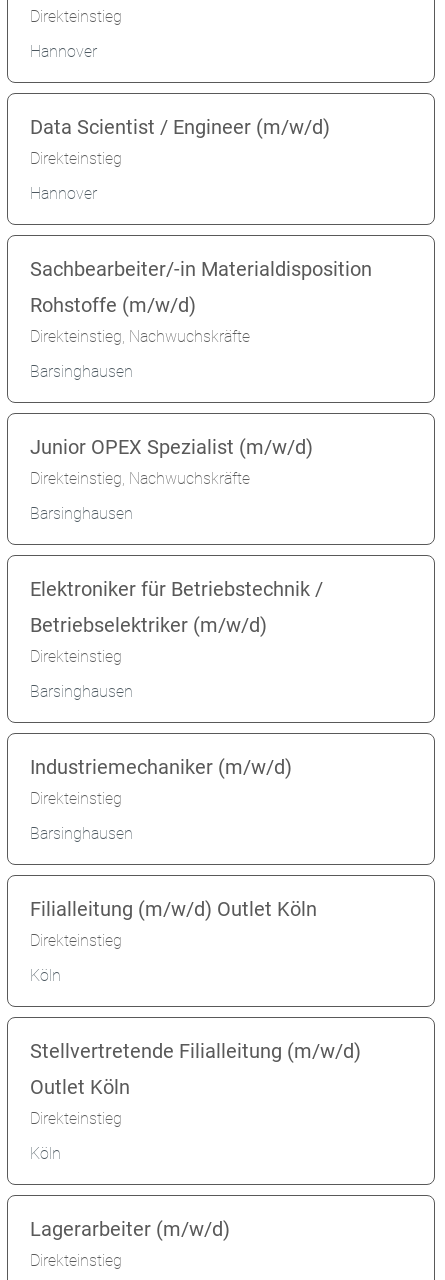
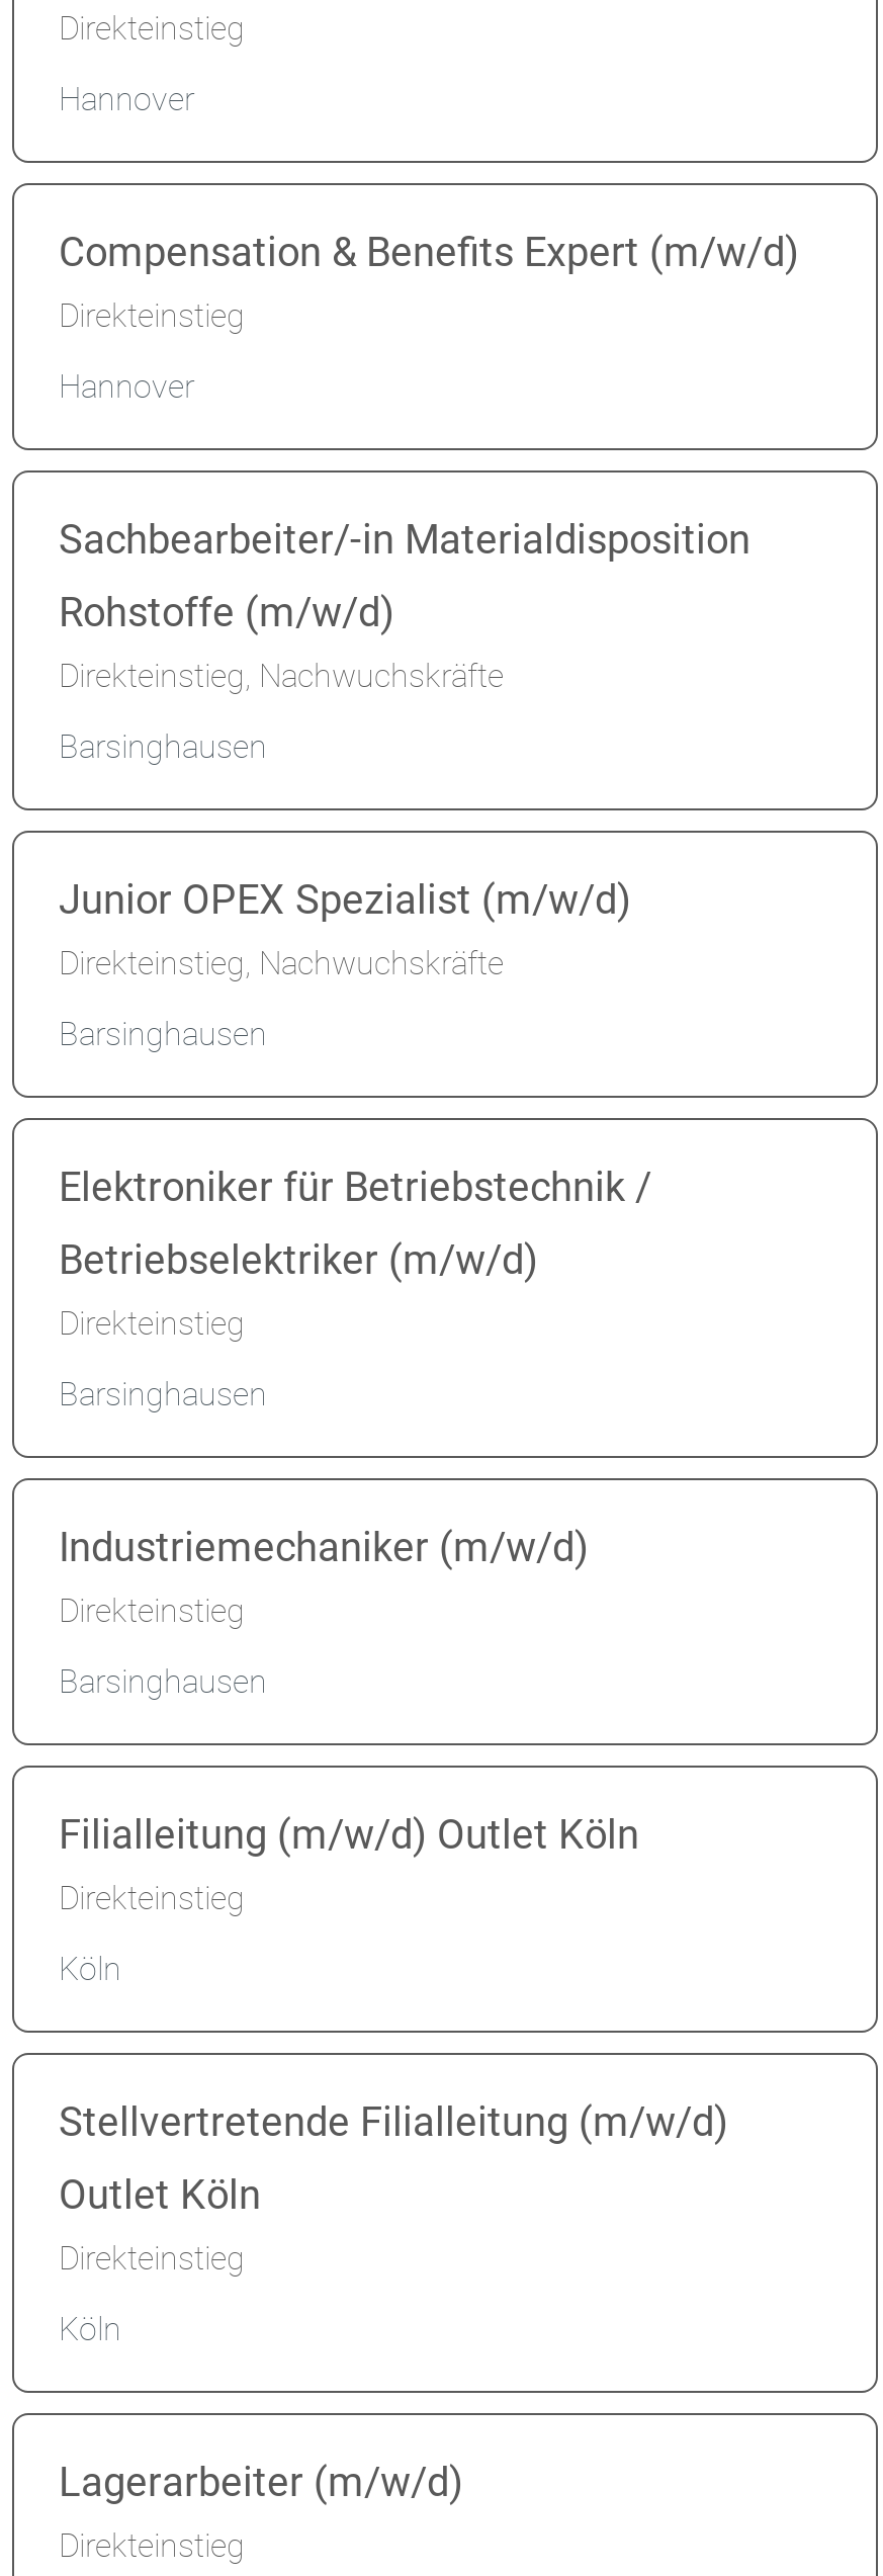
[30,115,330,139] Data Scientist / Engineer (m/w/d) -> [59,228,799,277] Compensation & Benefits Expert (m/w/d)

